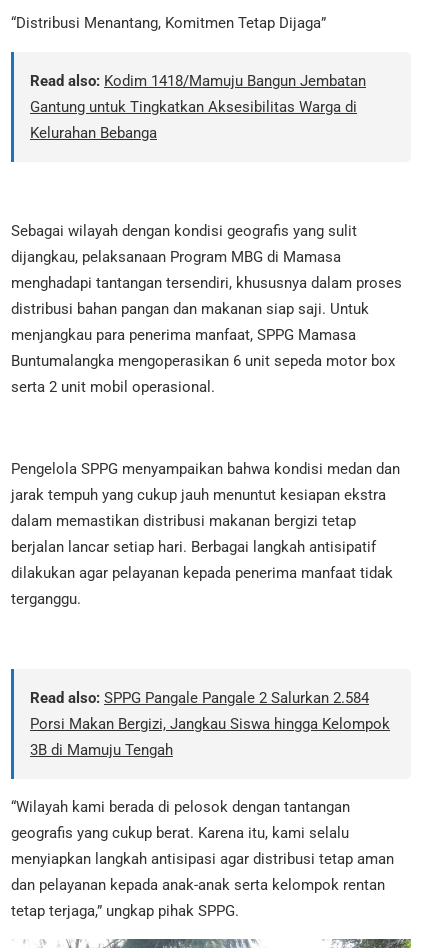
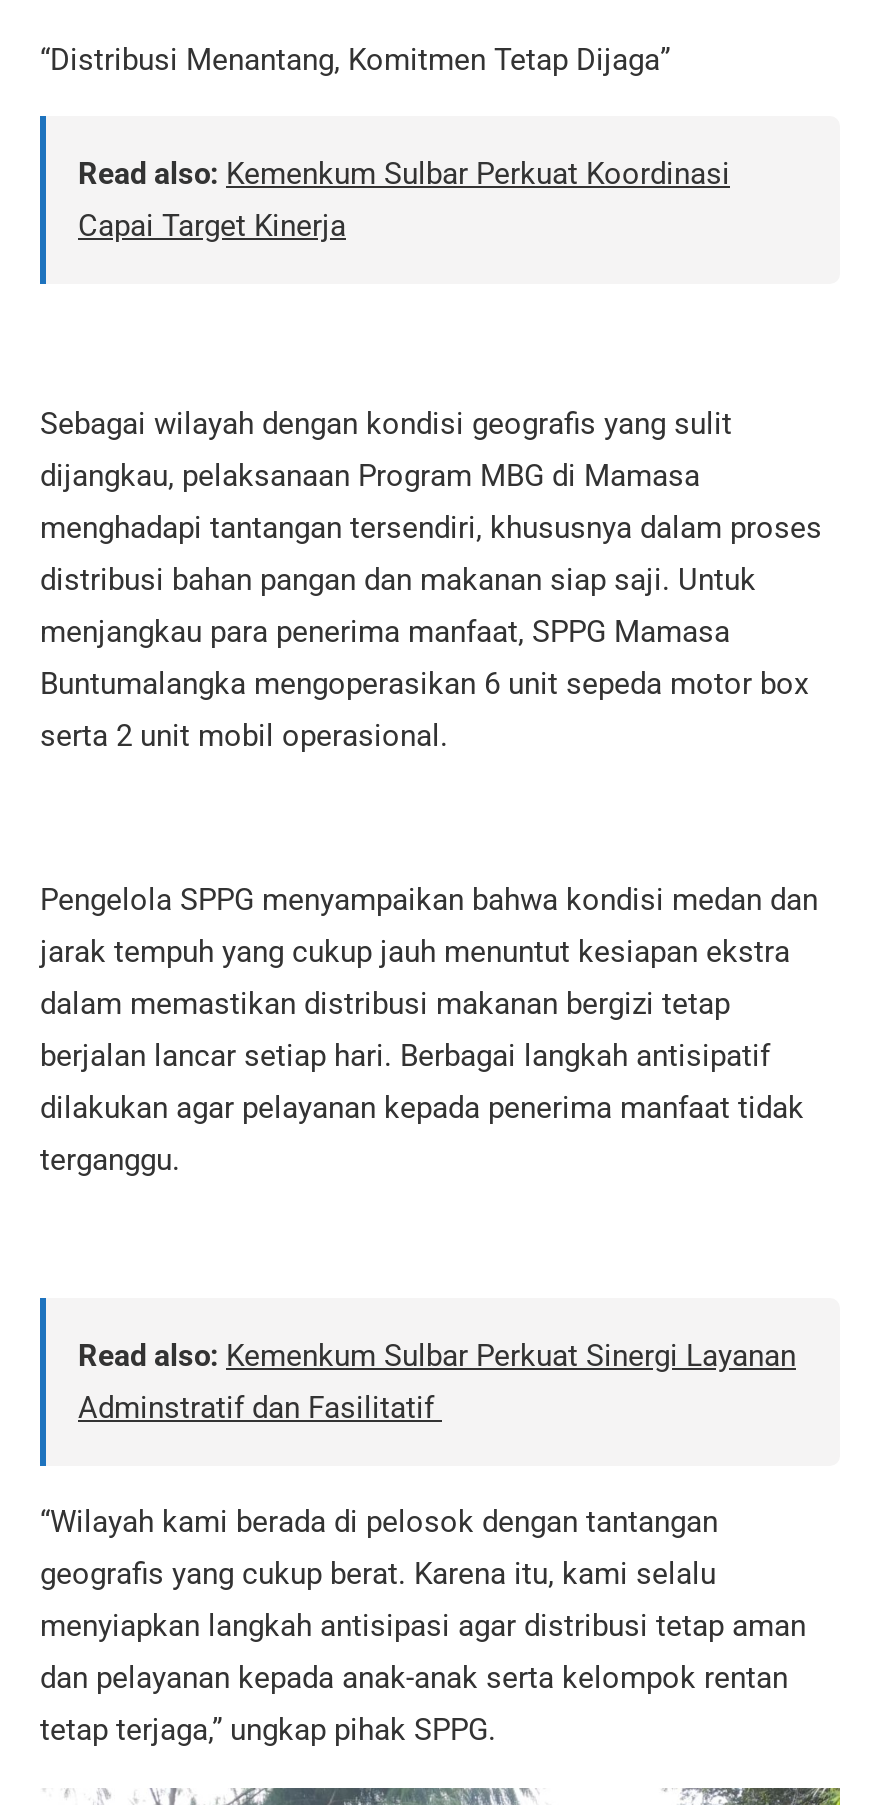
[30,72,366,142] Read also: Kodim 1418/Mamuju Bangun Jembatan | Gantung untuk Tingkatkan Aksesibilitas Warga di | Kelurahan Bebanga -> [78,156,730,244] Read also: Kemenkum Sulbar Perkuat Koordinasi | Capai Target Kinerja
[30,689,390,759] Read also: SPPG Pangale Pangale 2 Salurkan 2.584 | Porsi Makan Bergizi, Jangkau Siswa hingga Kelompok | 3B di Mamuju Tengah -> [78,1338,796,1426] Read also: Kemenkum Sulbar Perkuat Sinergi Layanan | Adminstratif dan Fasilitatif

